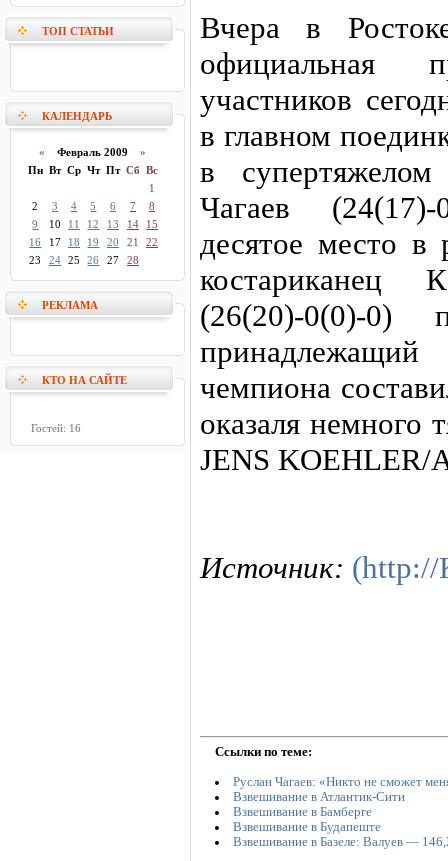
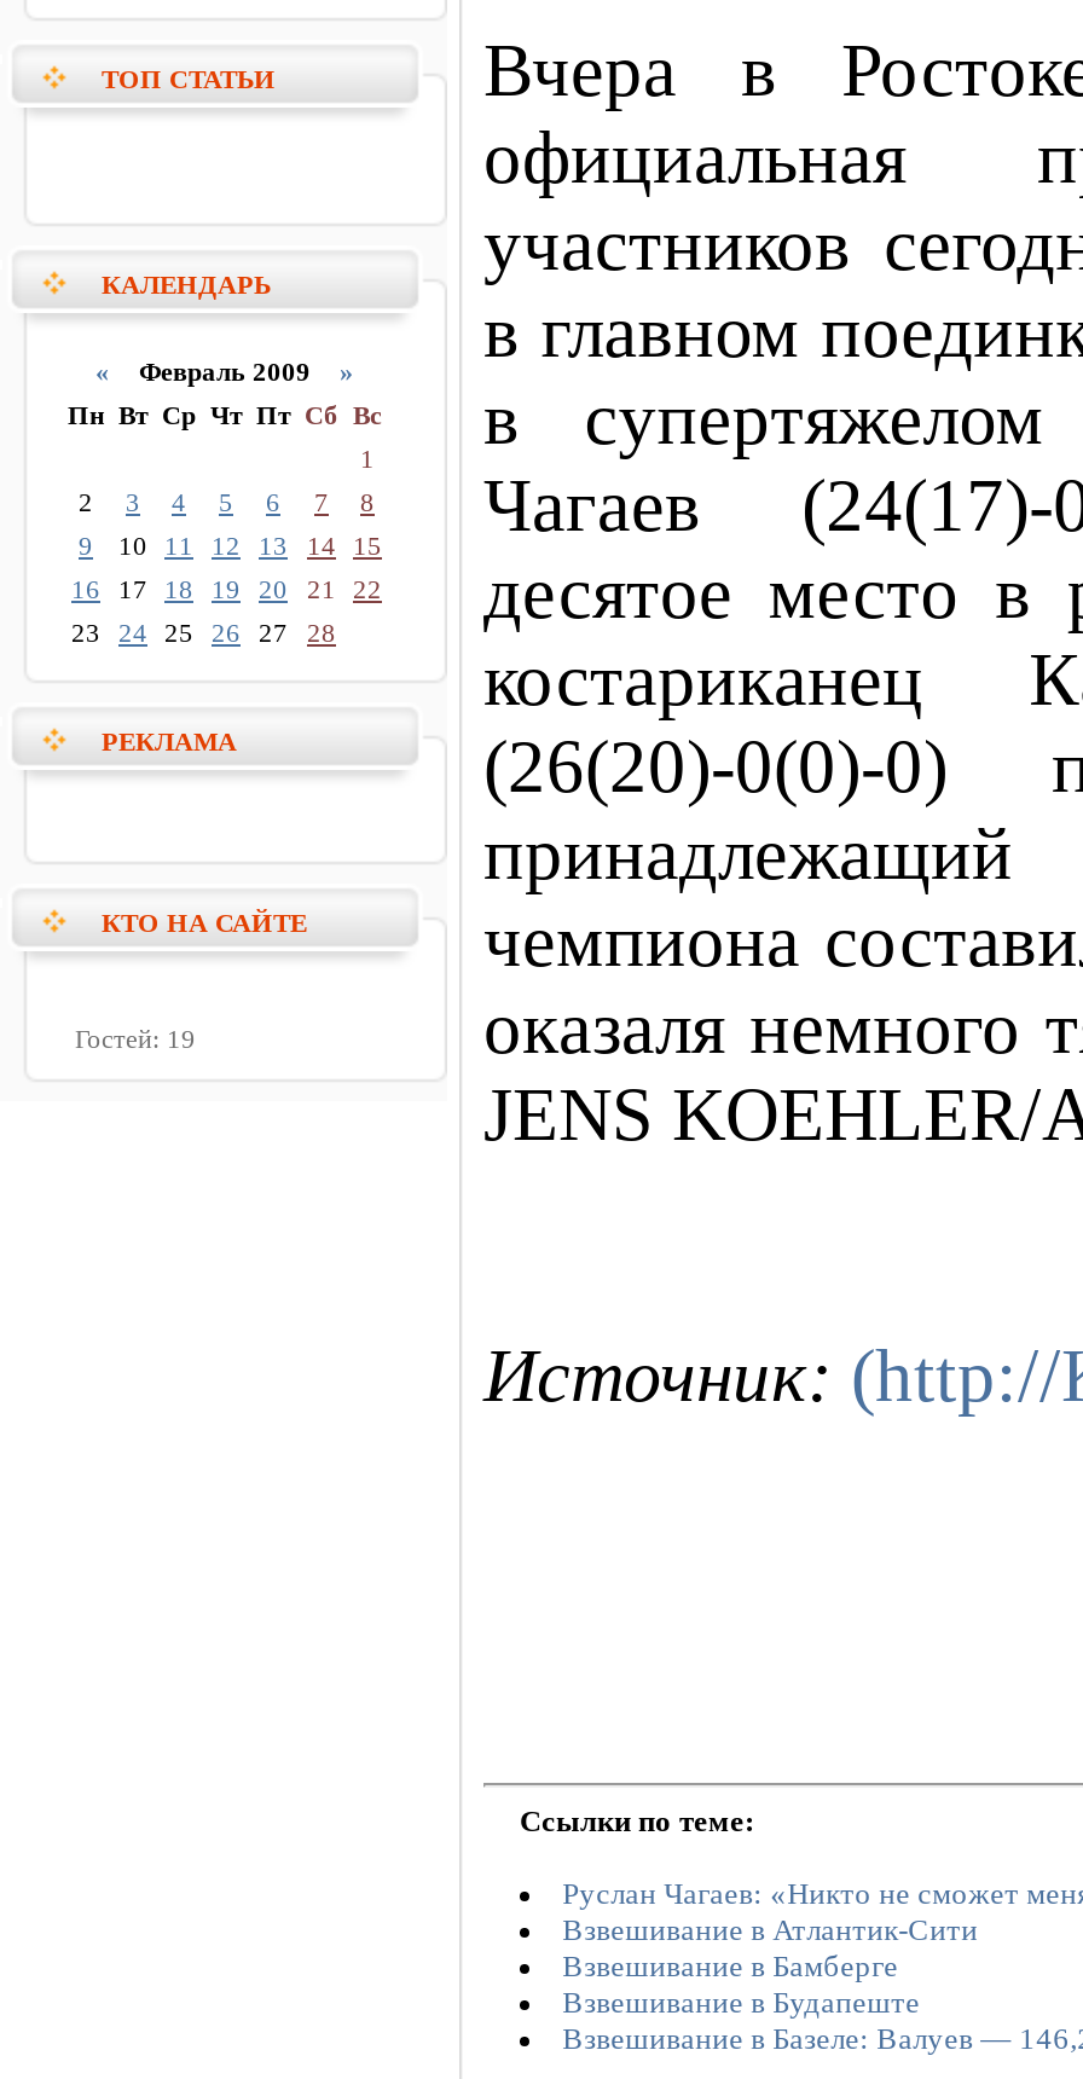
[31,422,81,434] Гостей: 16 -> [75,1024,196,1053] Гостей: 19

